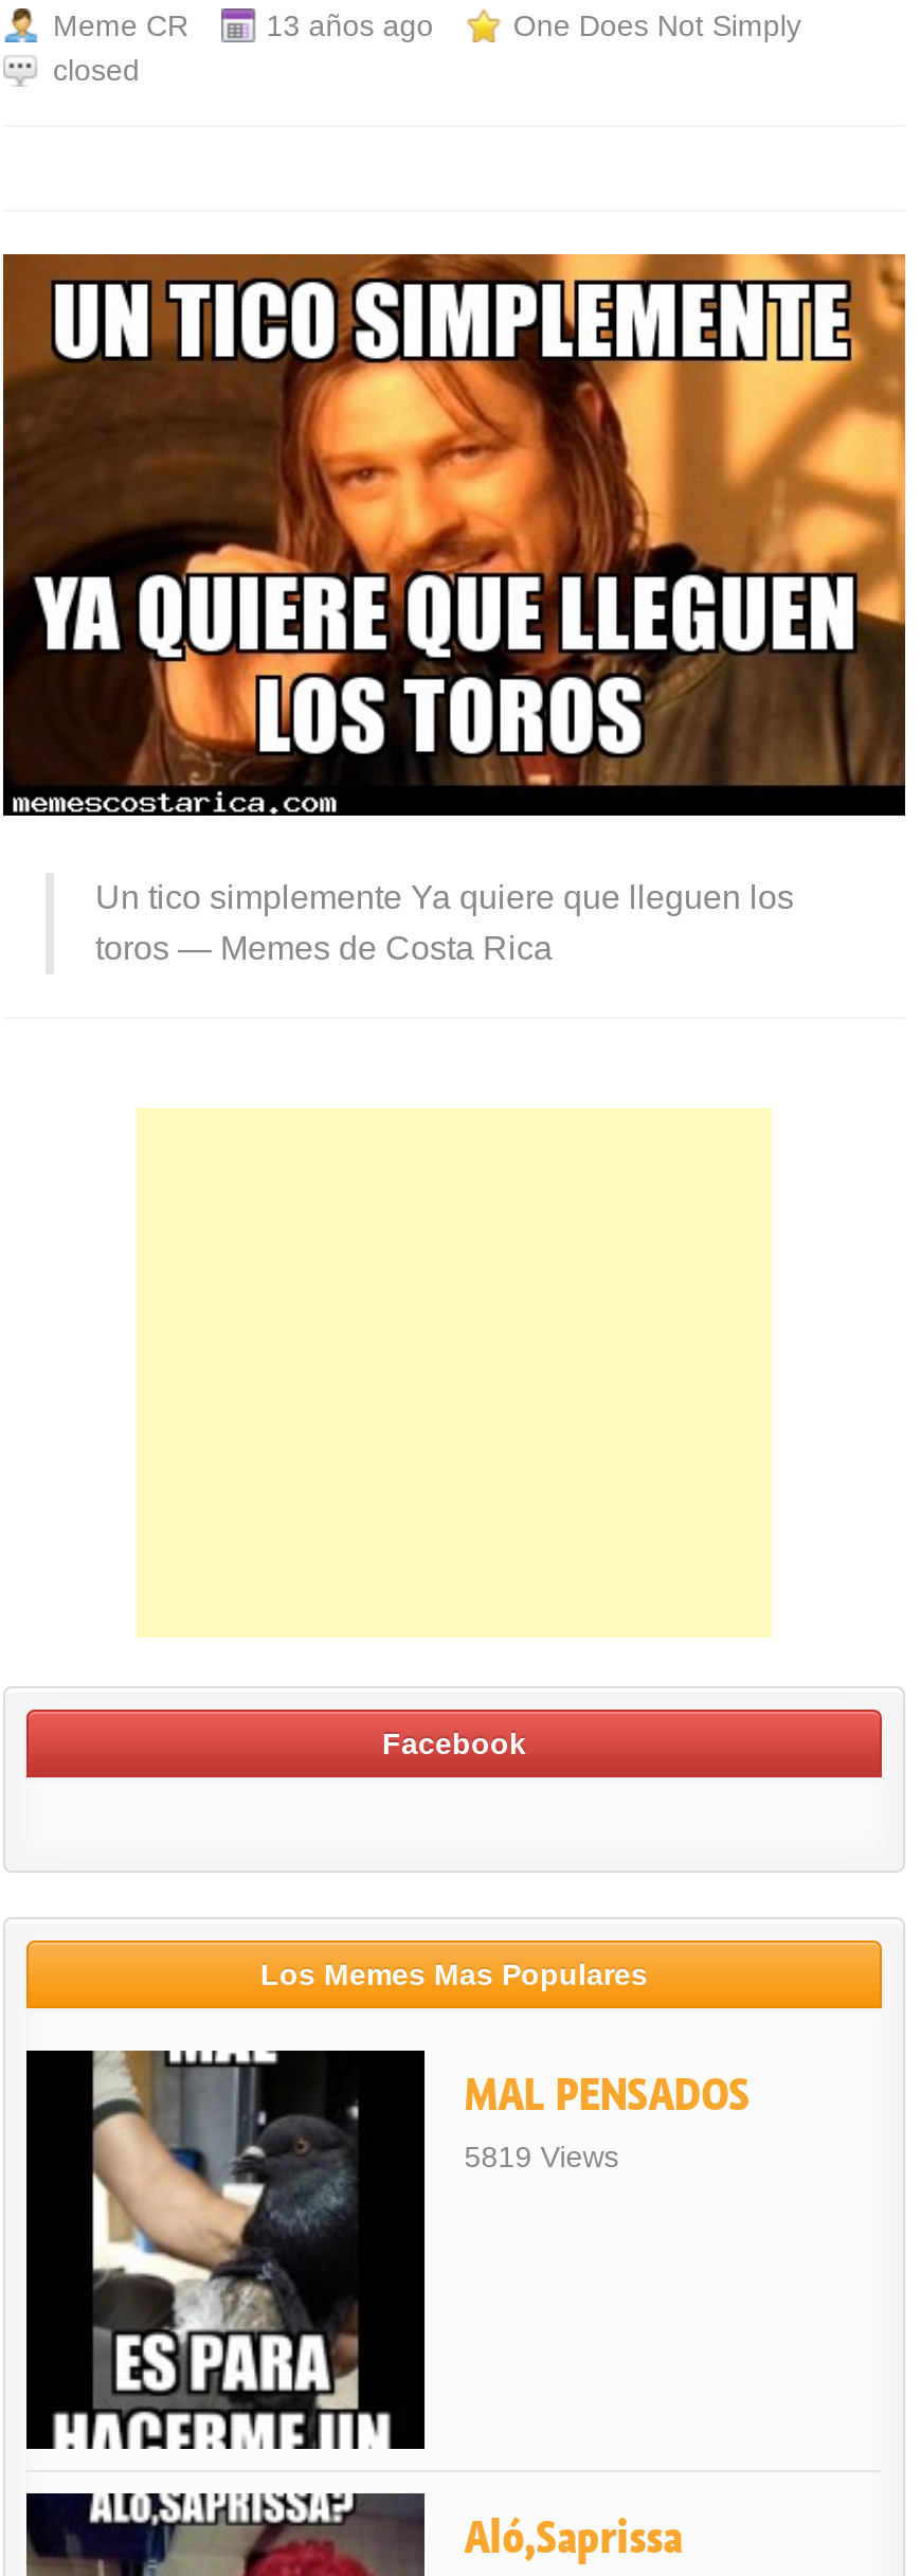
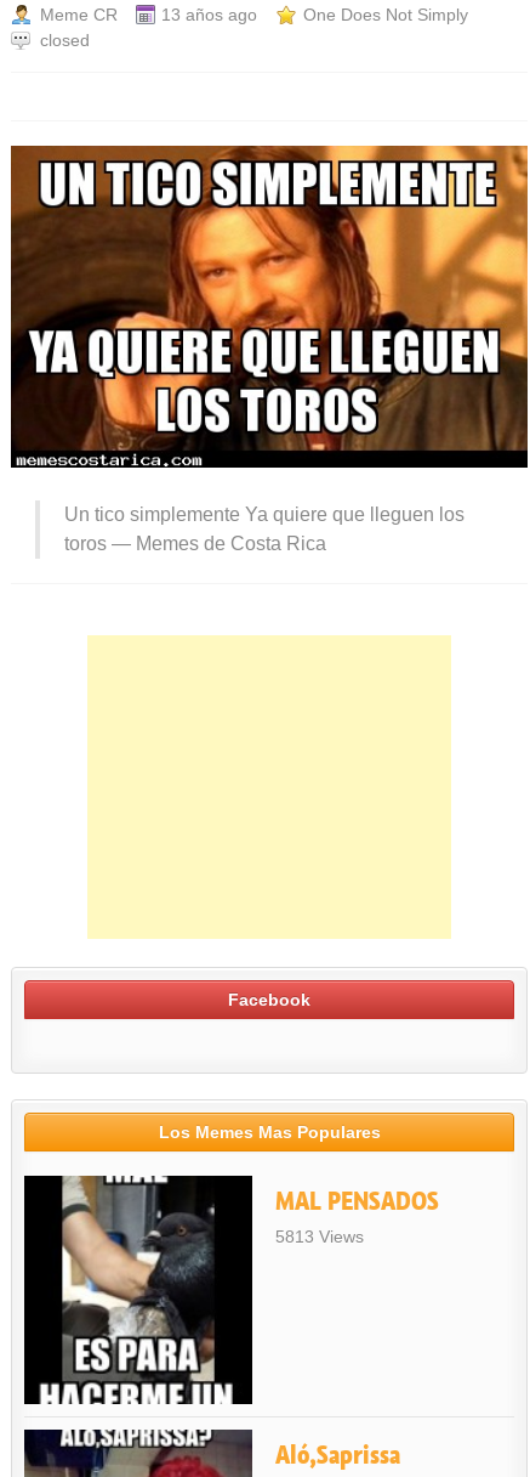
[464,2139,619,2172] 5819 Views -> [275,1226,364,1246] 5813 Views

